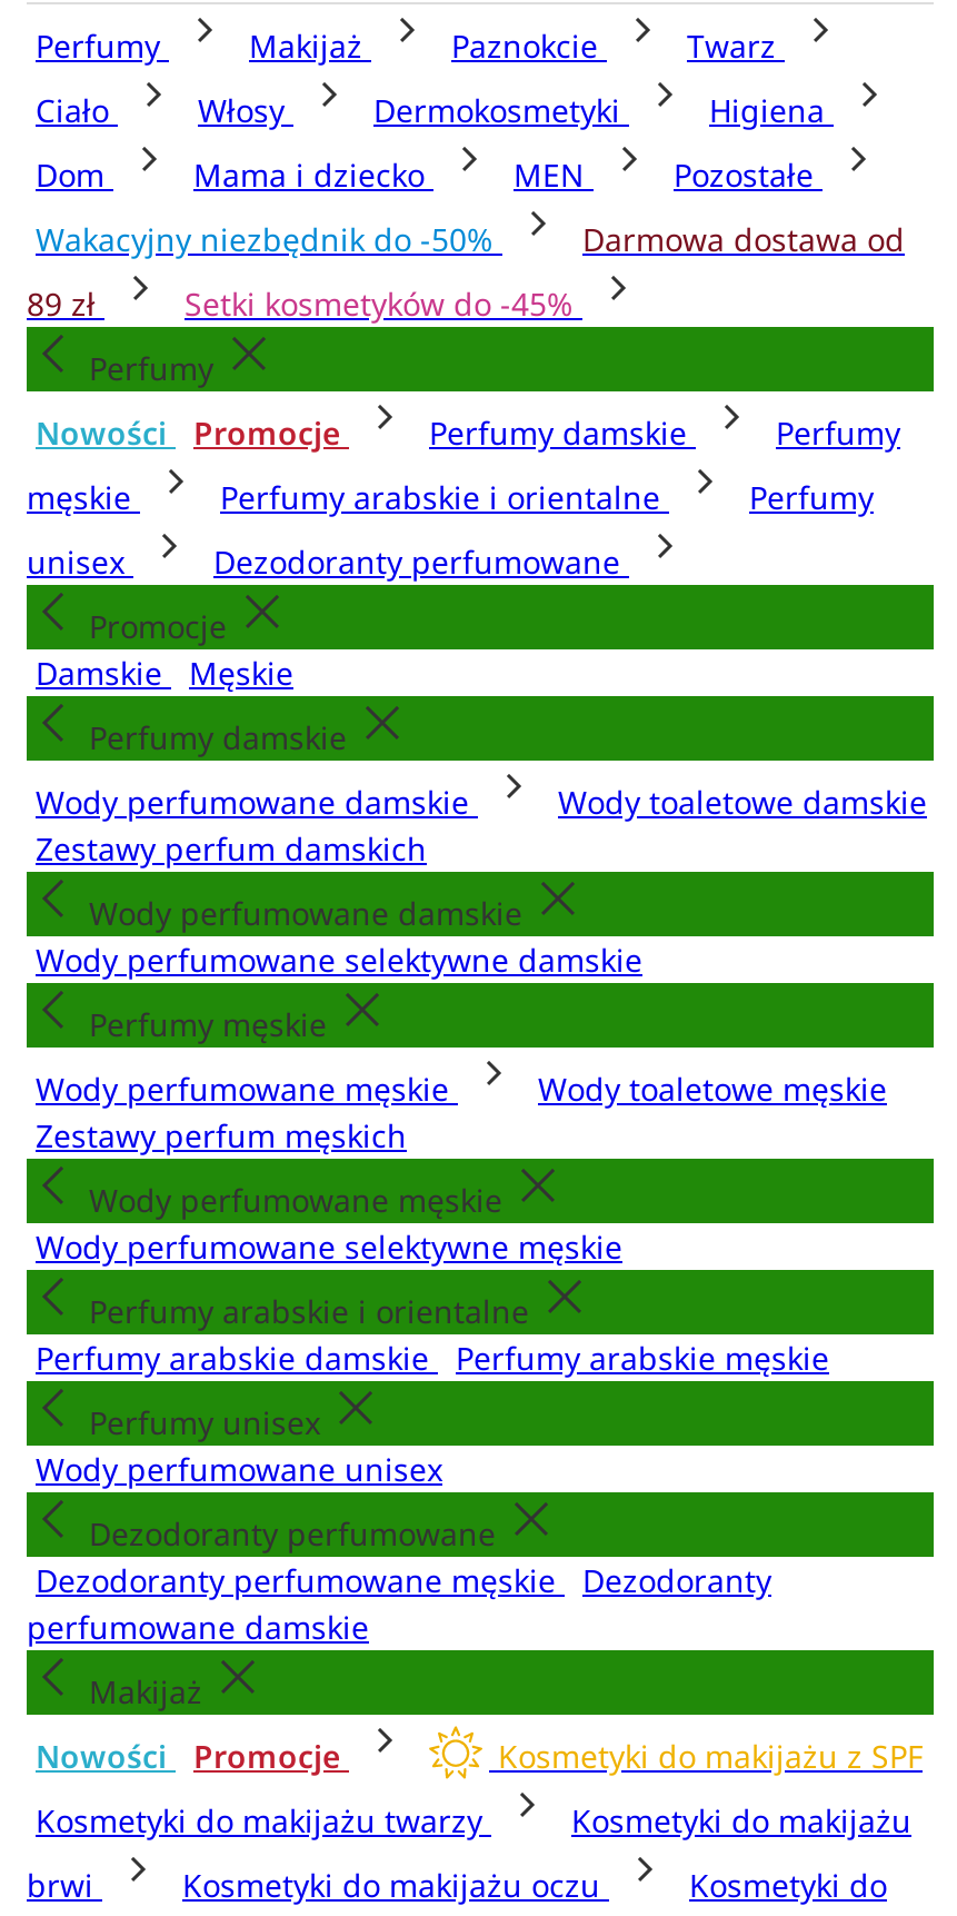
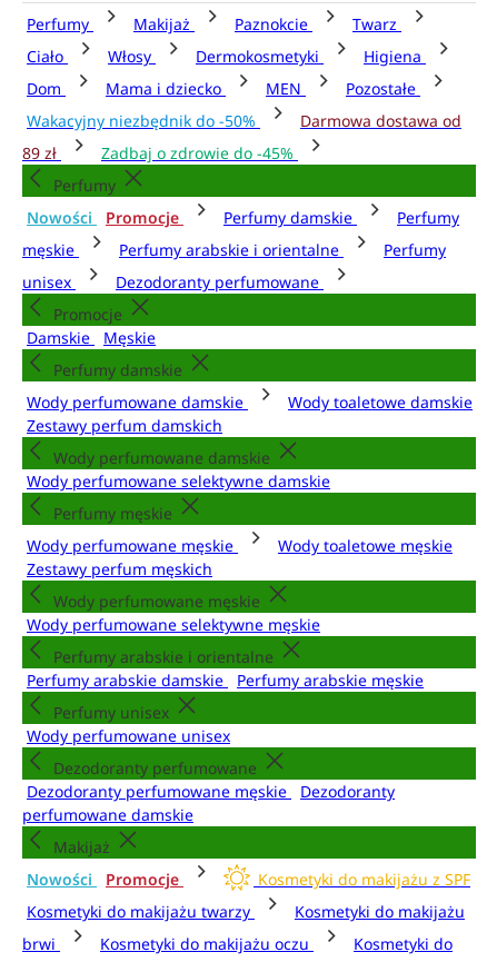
[185,282,582,325] Setki kosmetyków do -45% -> [101,142,298,163] Zadbaj o zdrowie do -45%

